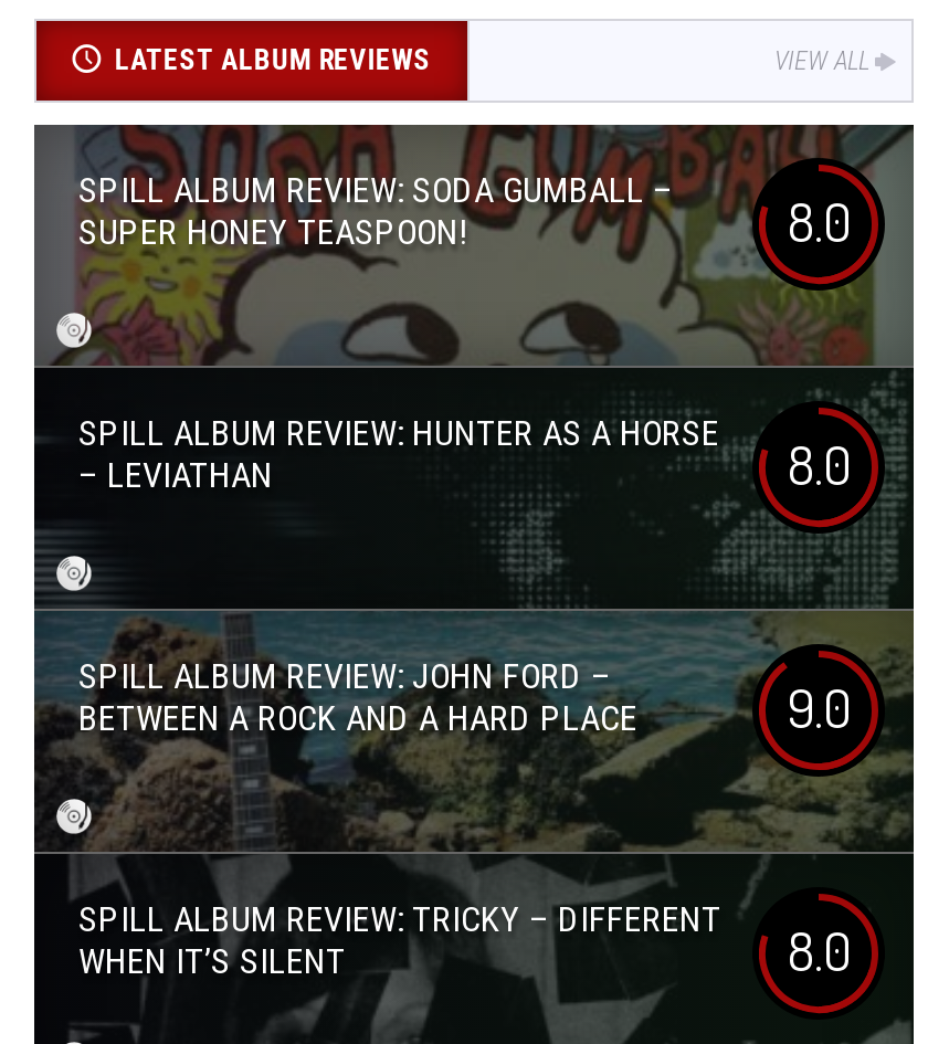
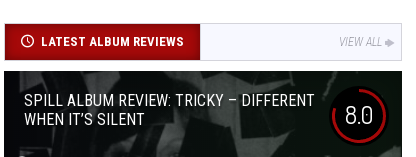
[34,125,914,854] [image] | SPILL ALBUM REVIEW: SODA GUMBALL – | SUPER HONEY TEASPOON! | 8.0 | SPILL ALBUM REVIEW: HUNTER AS A HORSE | – LEVIATHAN | 8.0 | SPILL ALBUM REVIEW: JOHN FORD – | BETWEEN A ROCK AND A HARD PLACE | 9.0 -> none

